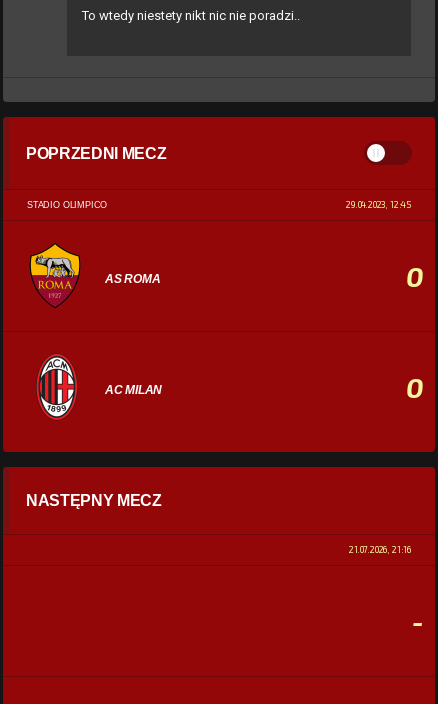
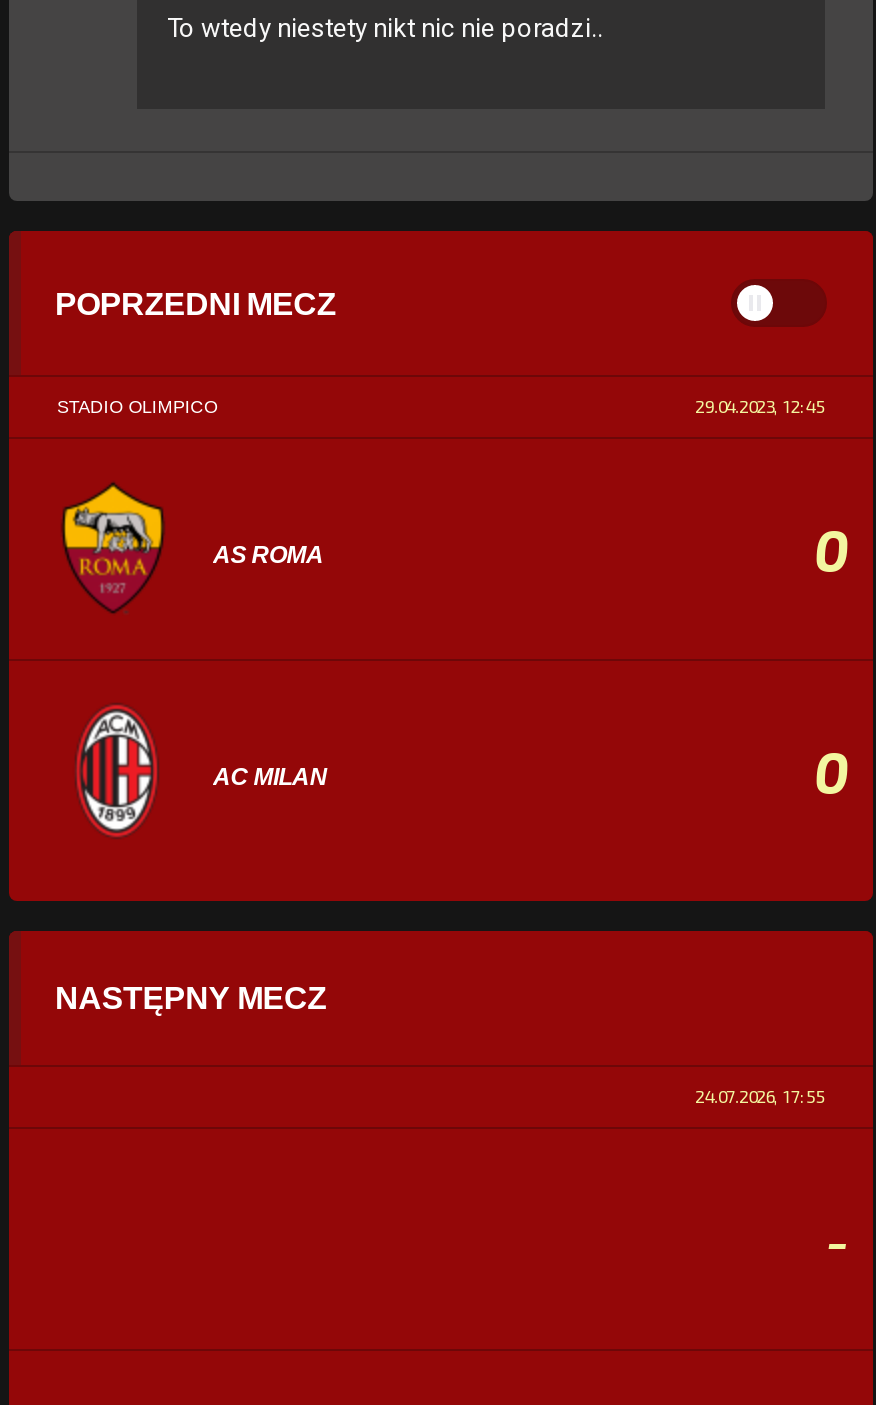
[349,544,411,555] 21.07.2026, 21:16 -> [695,1085,825,1107] 24.07.2026, 17:55

